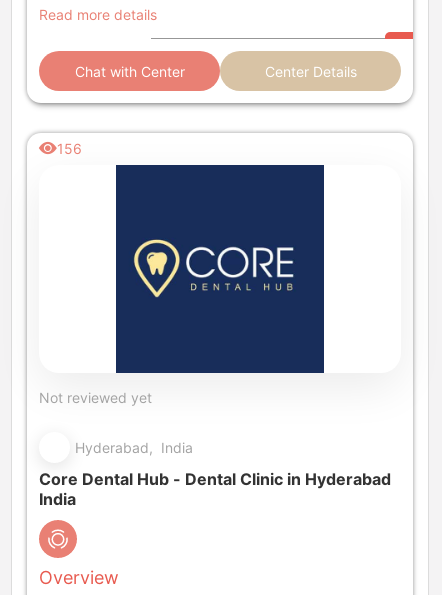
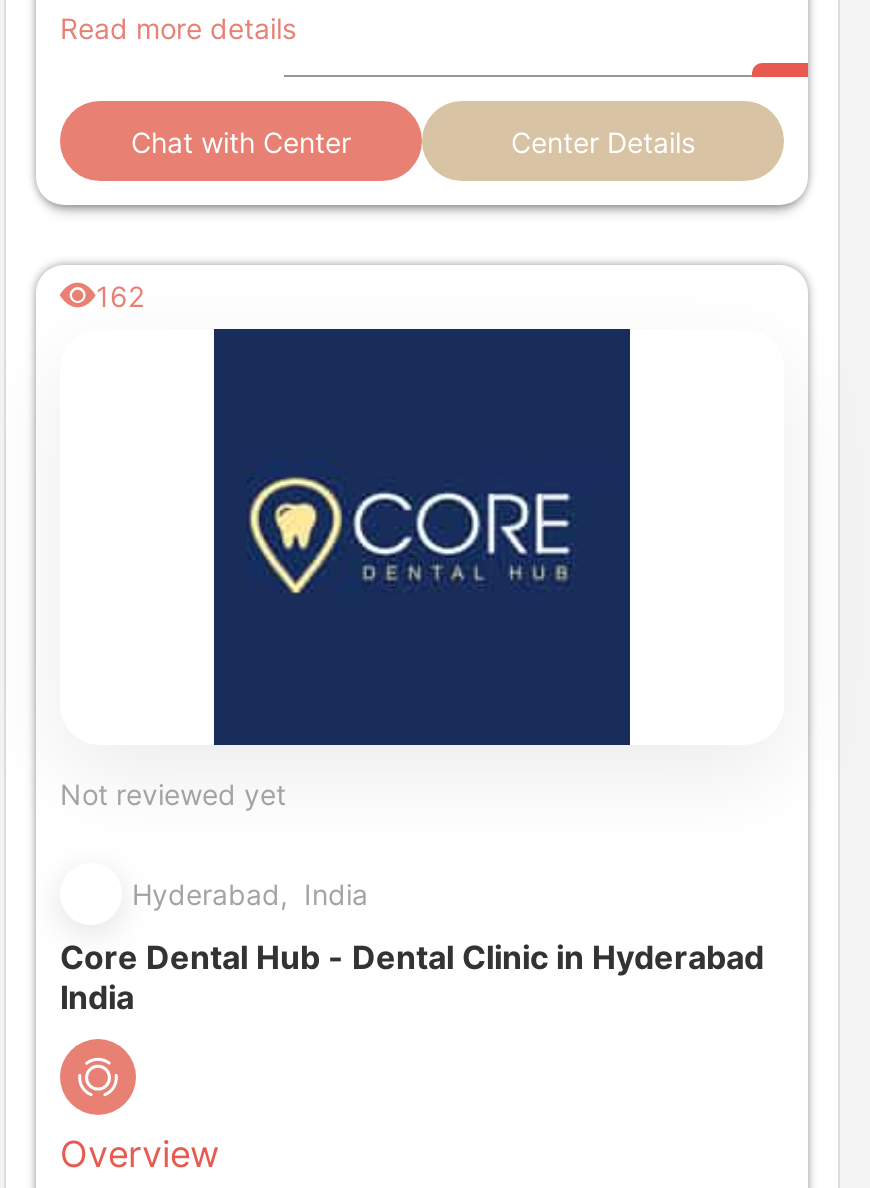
[57,140,82,157] 156 -> [96,279,144,313] 162

